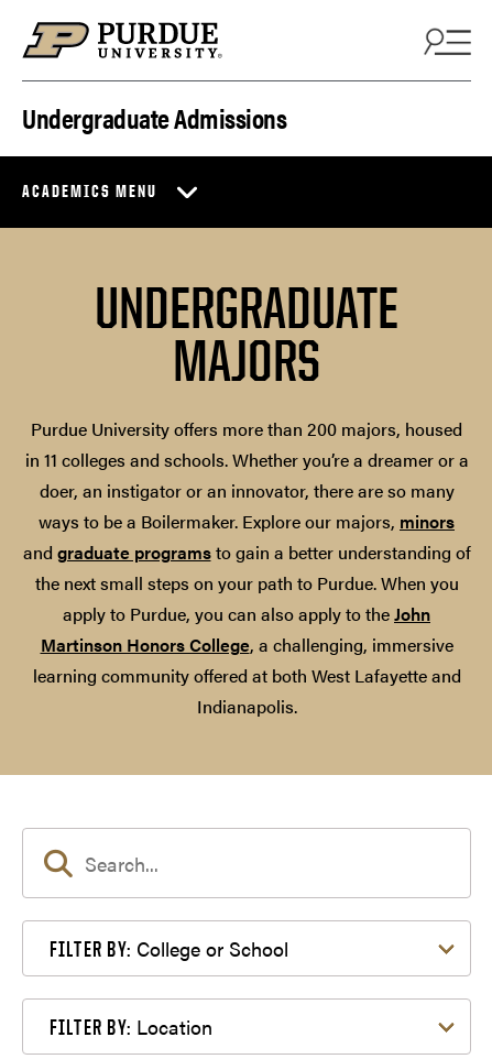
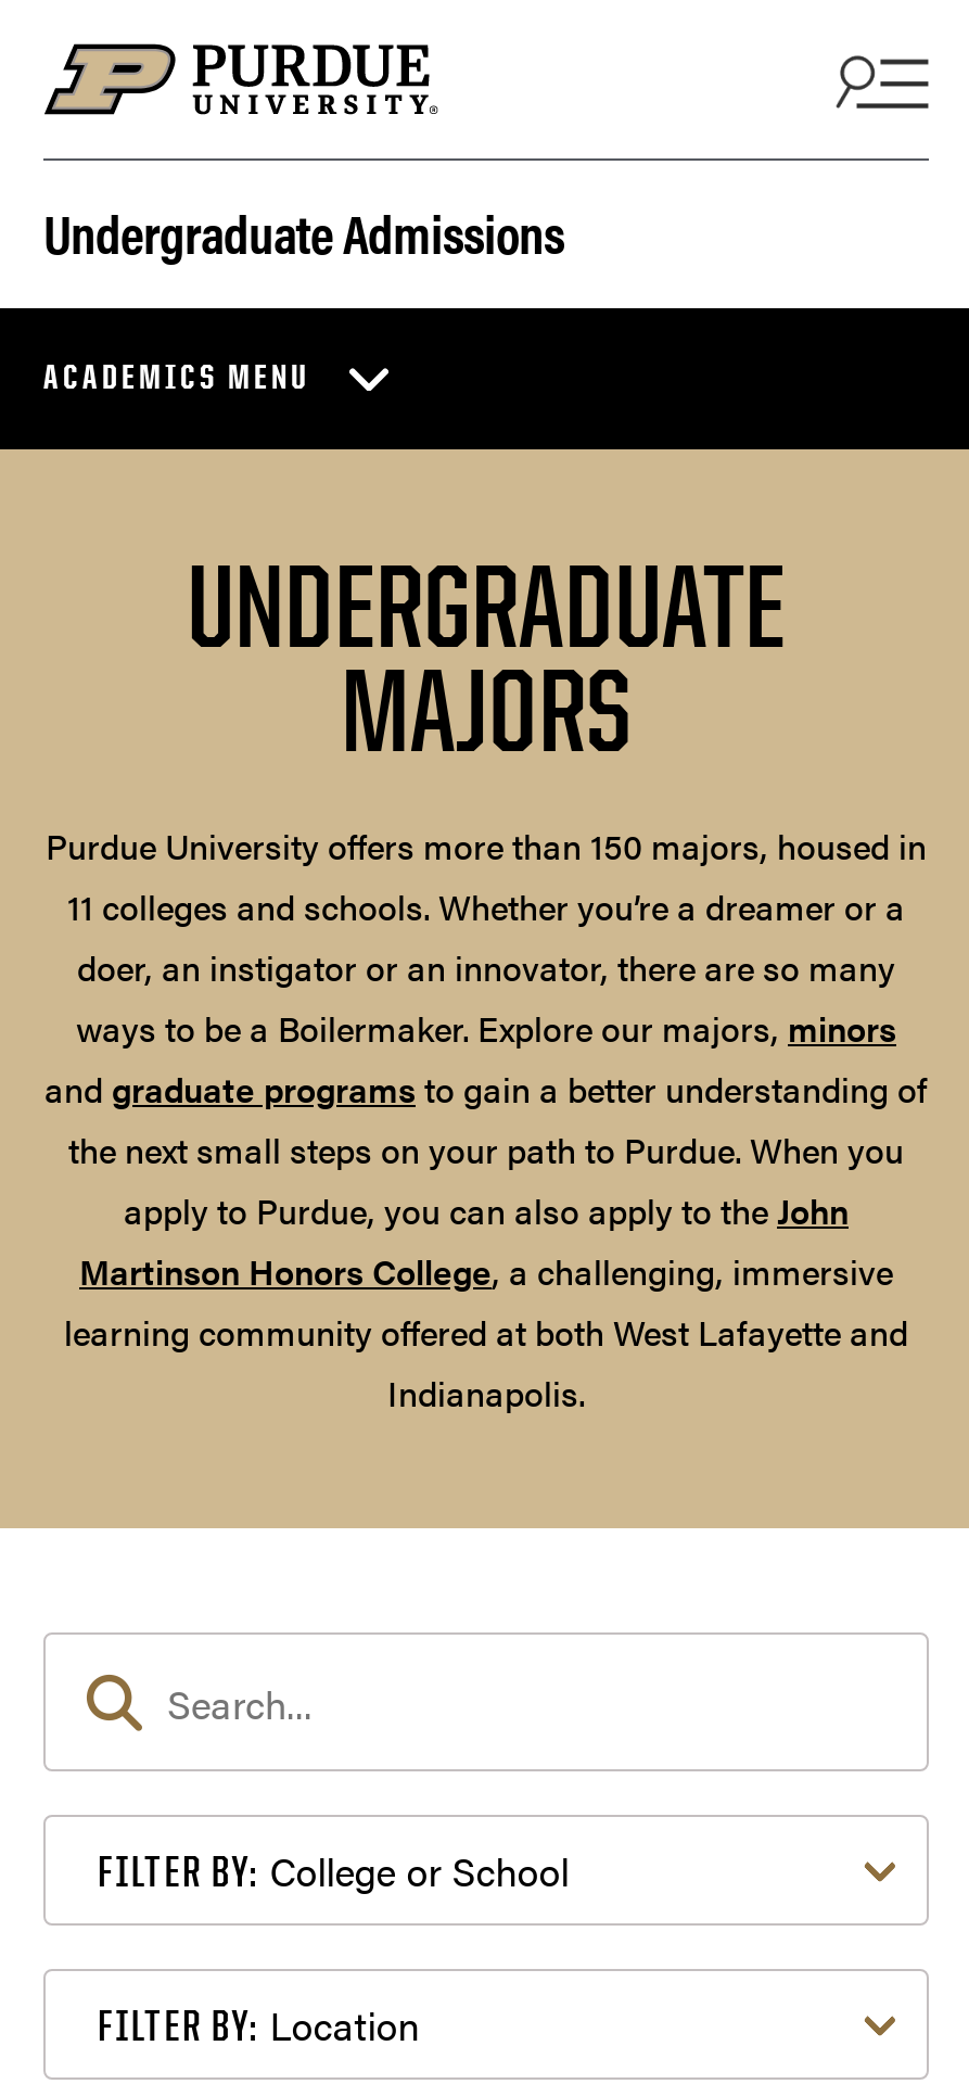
[25,416,468,472] Purdue University offers more than 200 majors, housed | in 11 colleges and schools. Whether you’re a dreamer or a -> [46,821,927,932] Purdue University offers more than 150 majors, housed in | 11 colleges and schools. Whether you’re a dreamer or a

